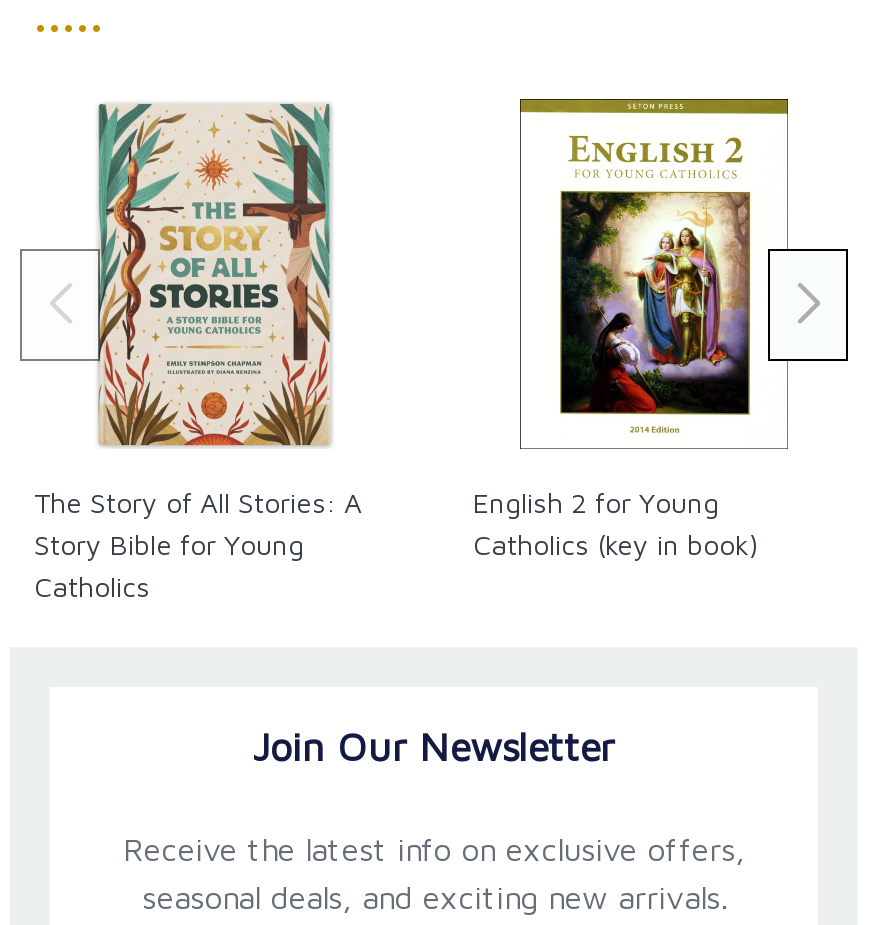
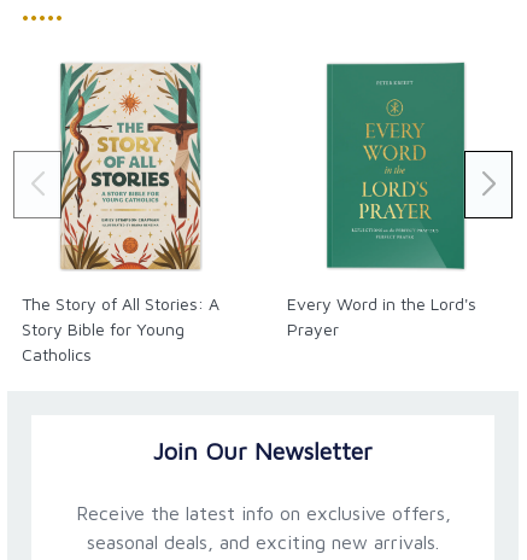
[473,97,790,561] [image] | English 2 for Young | Catholics (key in book) -> [286,60,476,339] [image] | Every Word in the Lord's | Prayer

